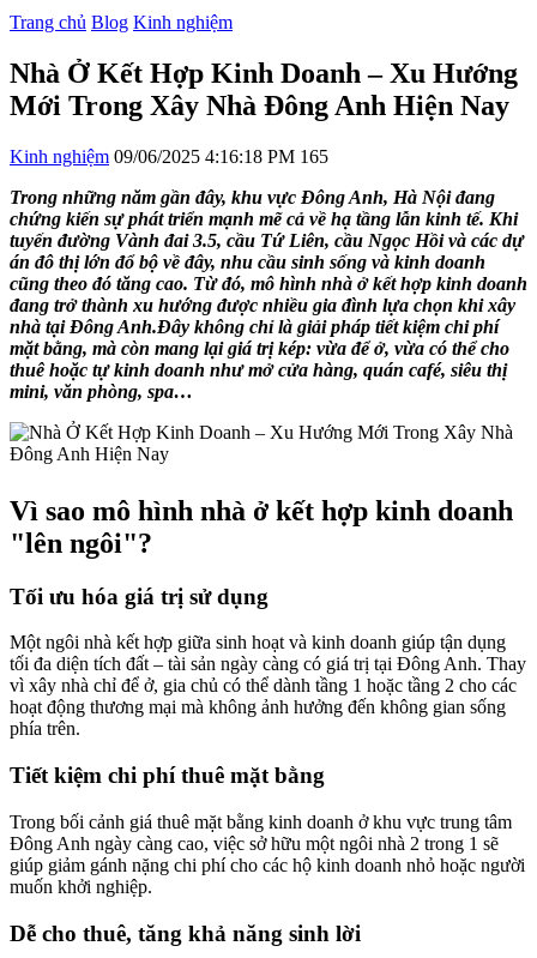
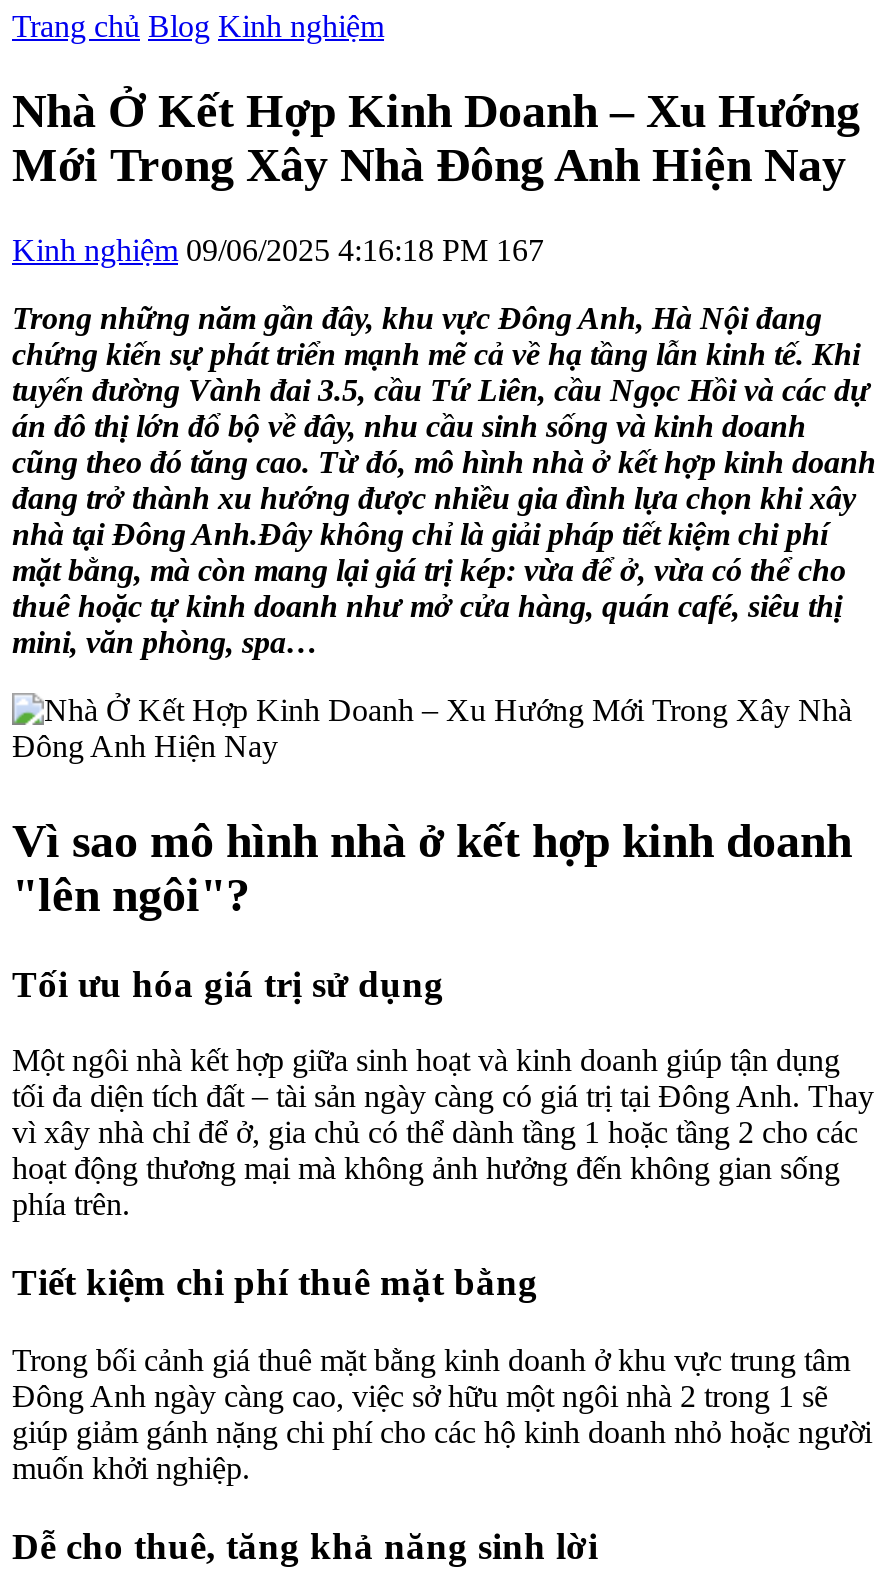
[10,146,328,166] Kinh nghiệm 09/06/2025 4:16:18 PM 165 -> [12,233,544,267] Kinh nghiệm 09/06/2025 4:16:18 PM 167

